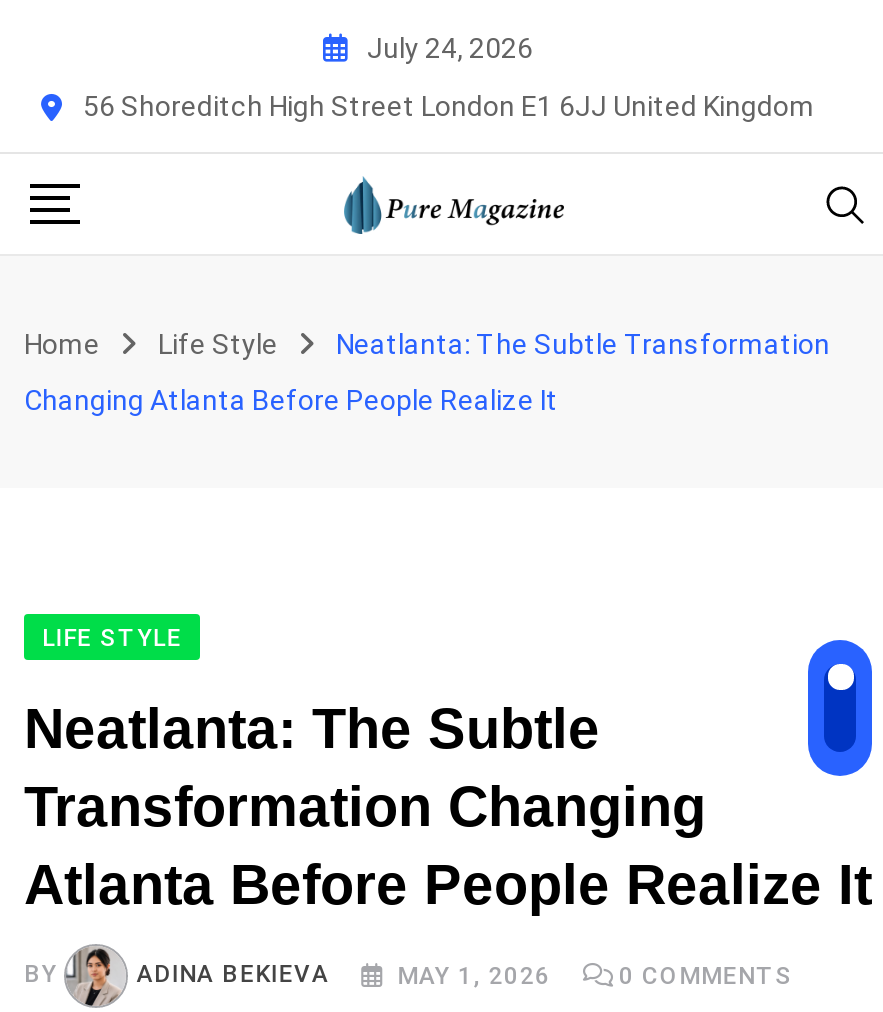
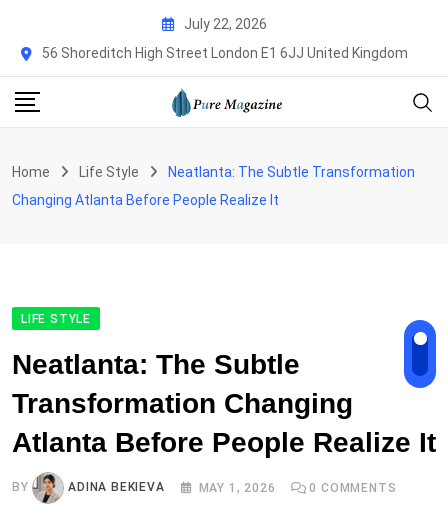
[367,31,533,63] July 24, 2026 -> [183,15,266,31] July 22, 2026

